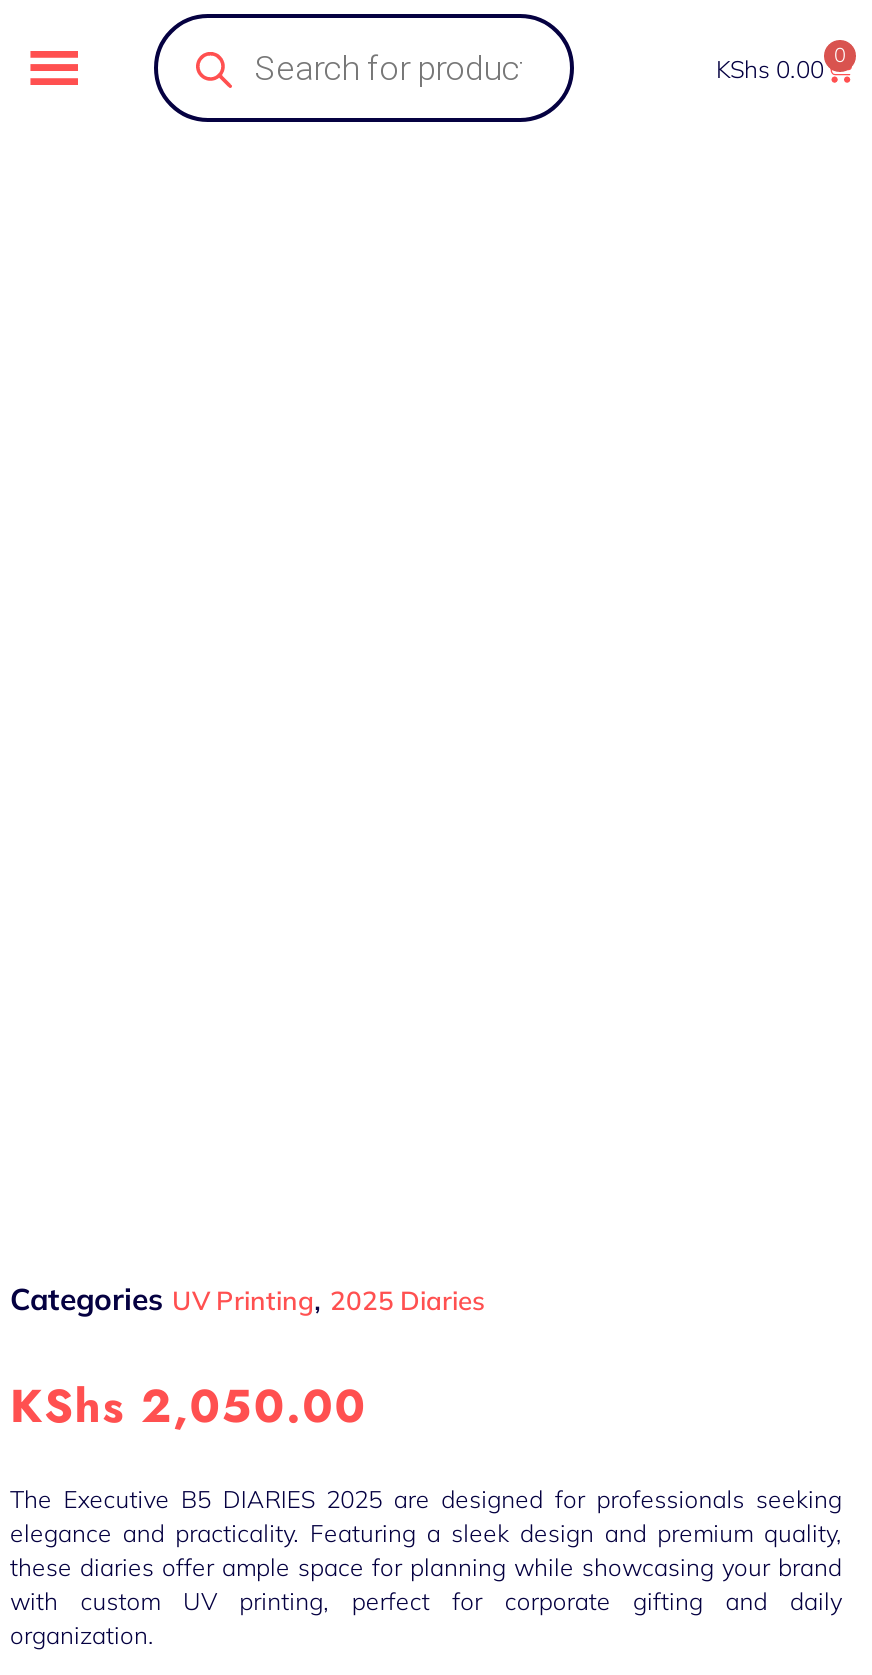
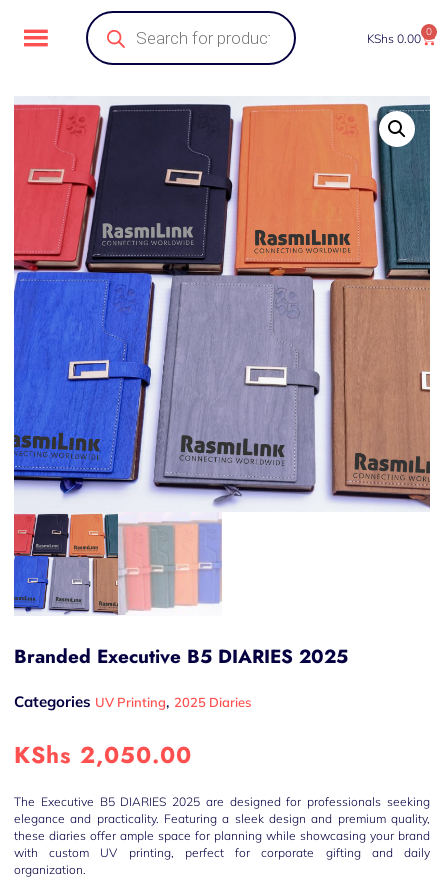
none -> [13,98,431,670] [image] | Branded Executive B5 DIARIES 2025

